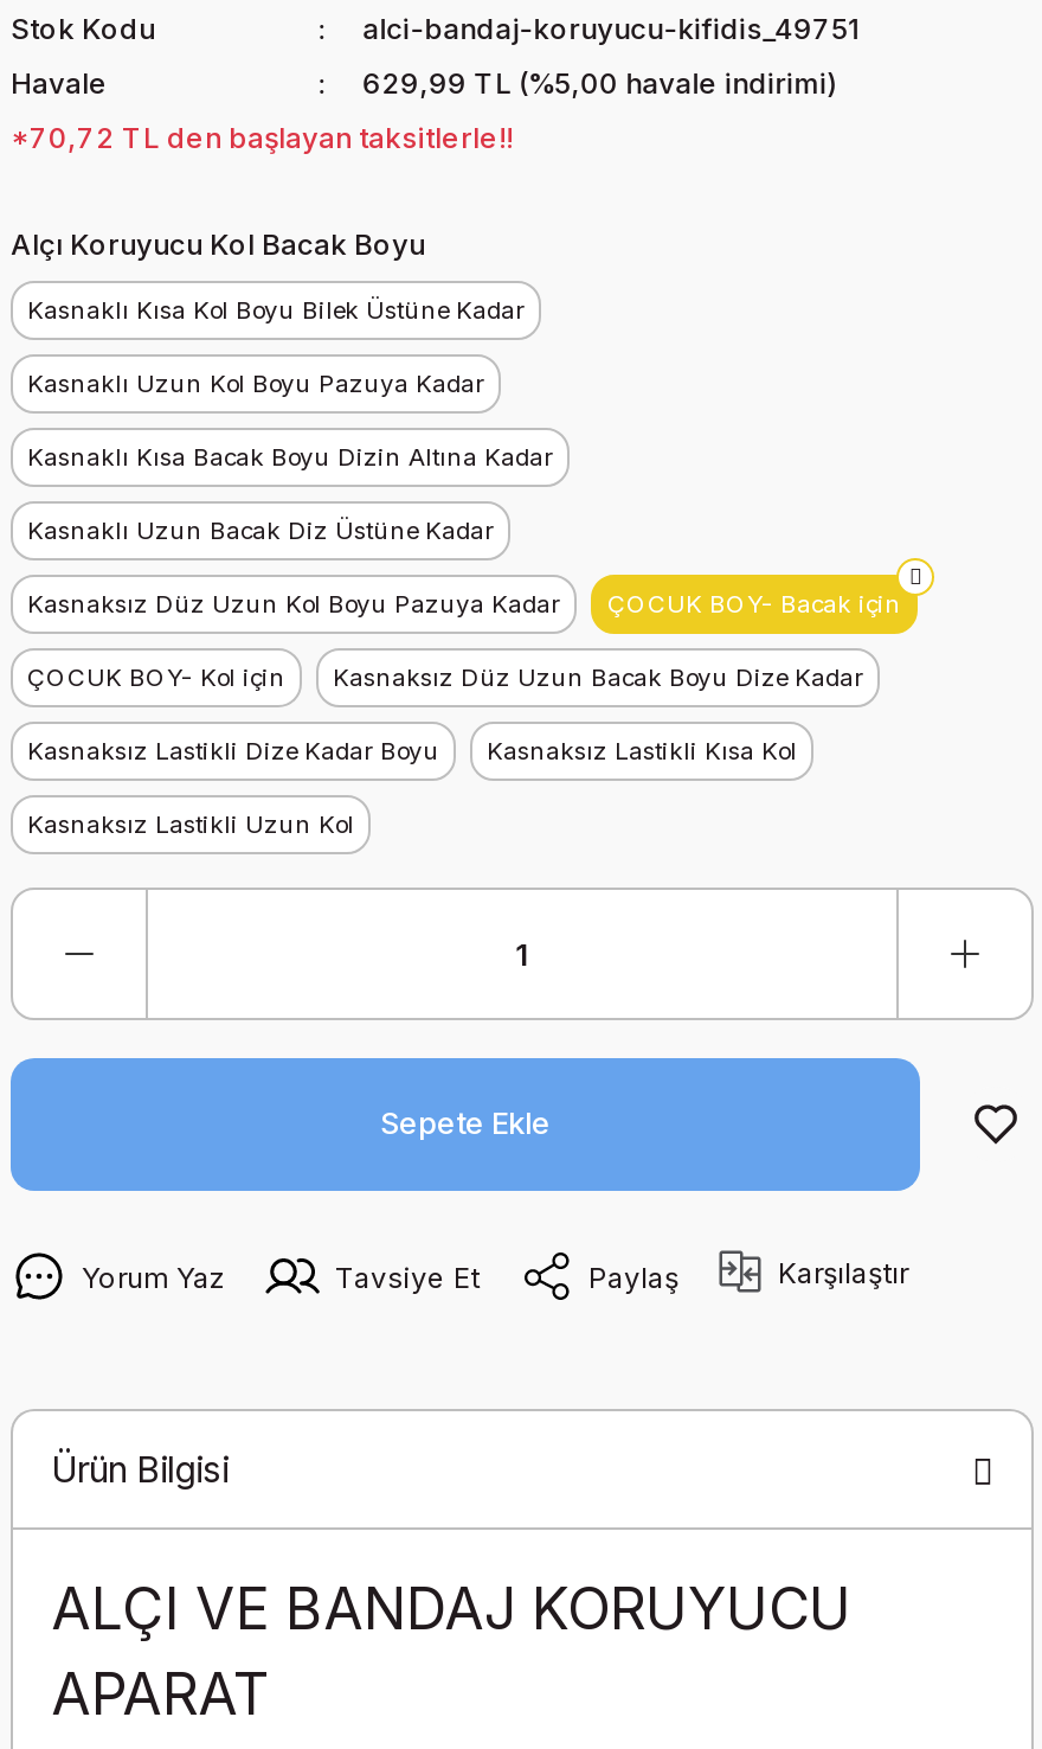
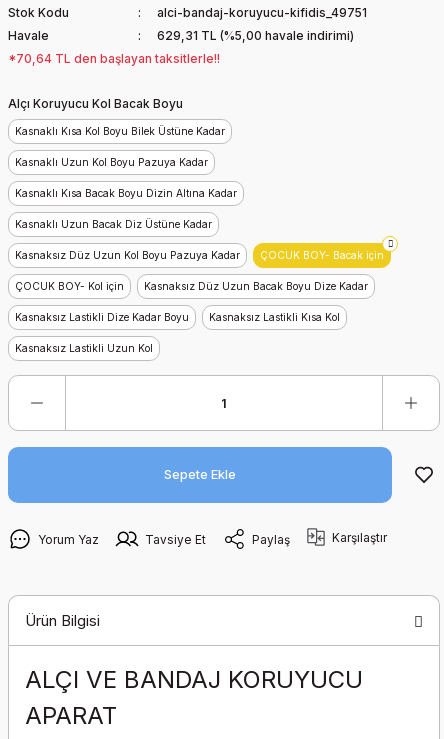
[363,65,836,101] 629,99 TL (%5,00 havale indirimi) -> [157,28,354,43] 629,31 TL (%5,00 havale indirimi)
[11,120,513,155] *70,72 TL den başlayan taksitlerle!! -> [8,51,220,66] *70,64 TL den başlayan taksitlerle!!

